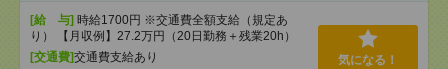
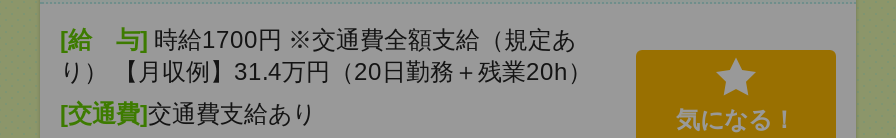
[30,29,296,43] り） 【月収例】27.2万円（20日勤務＋残業20h） -> [60,58,592,86] り） 【月収例】31.4万円（20日勤務＋残業20h）

